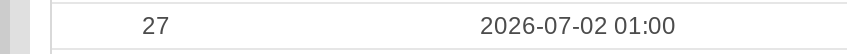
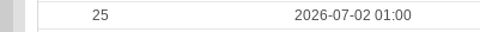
[142,12,170,40] 27 -> [92,7,109,24] 25

